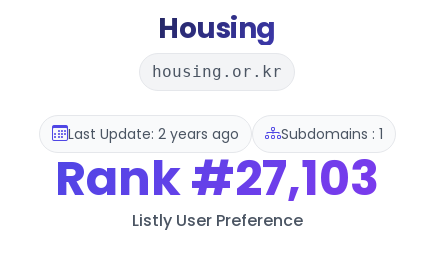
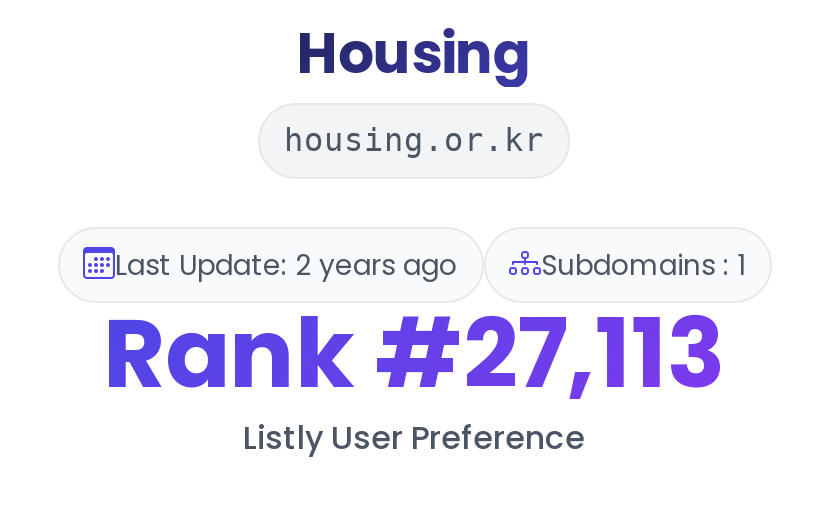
[55,145,379,212] Rank #27,103 -> [103,287,725,421] Rank #27,113

